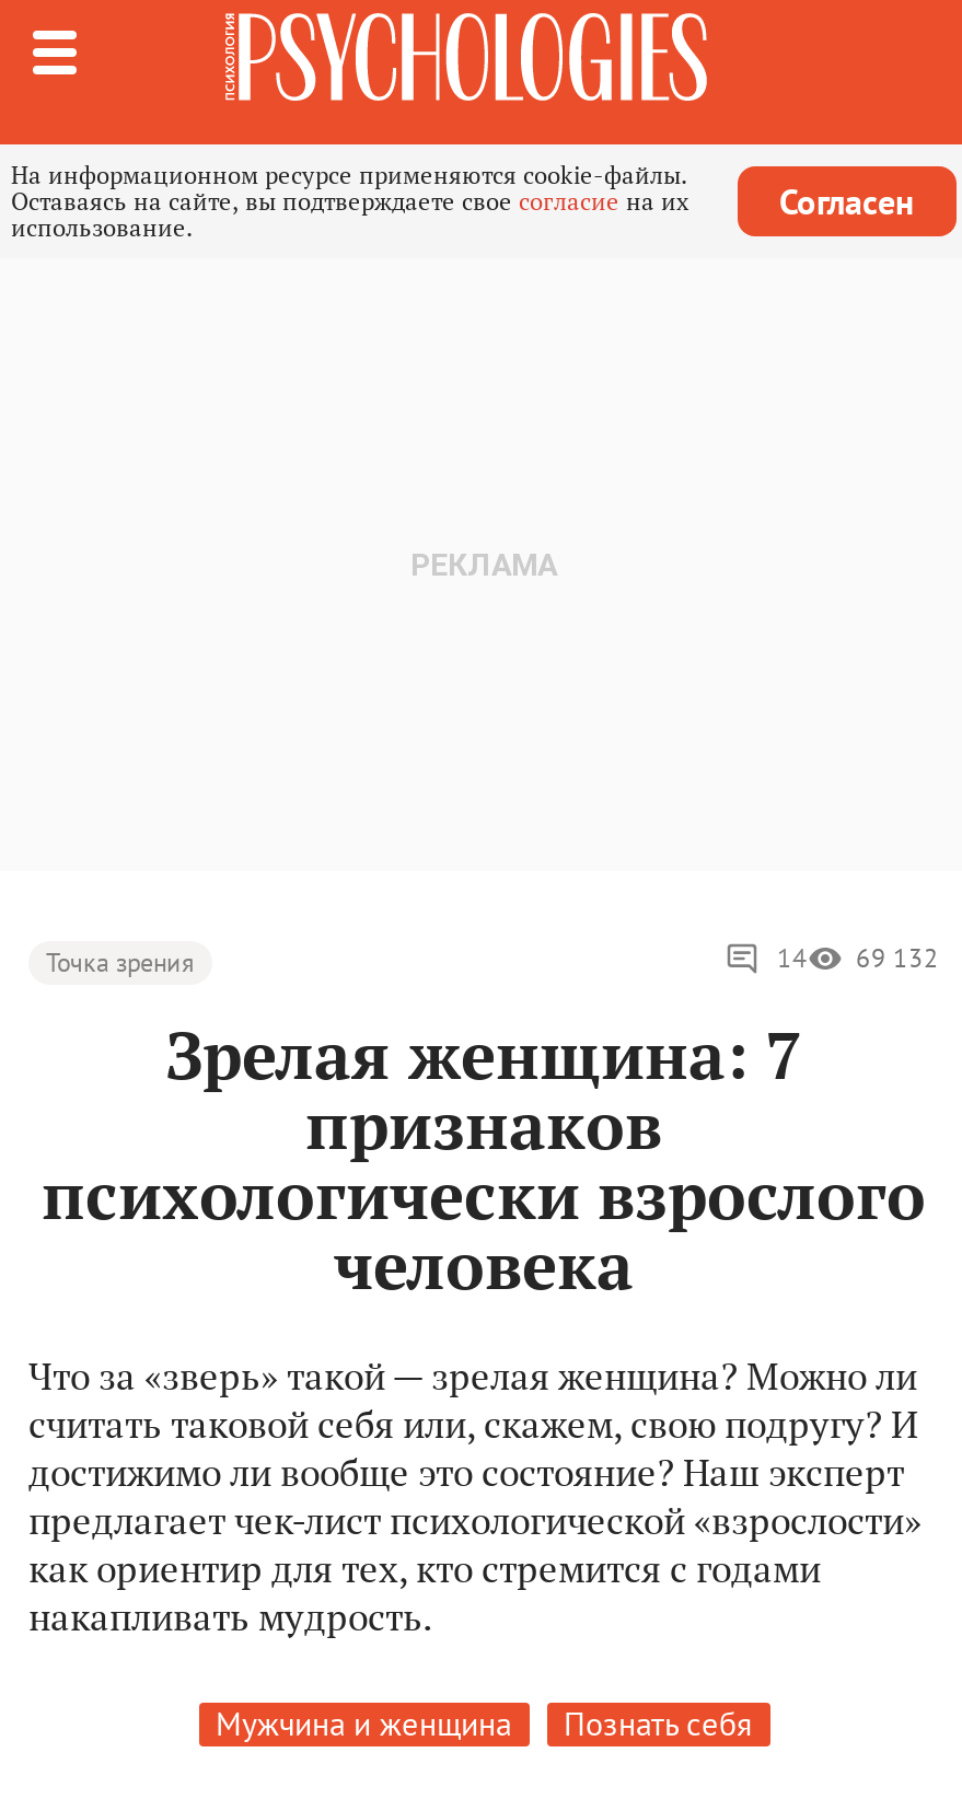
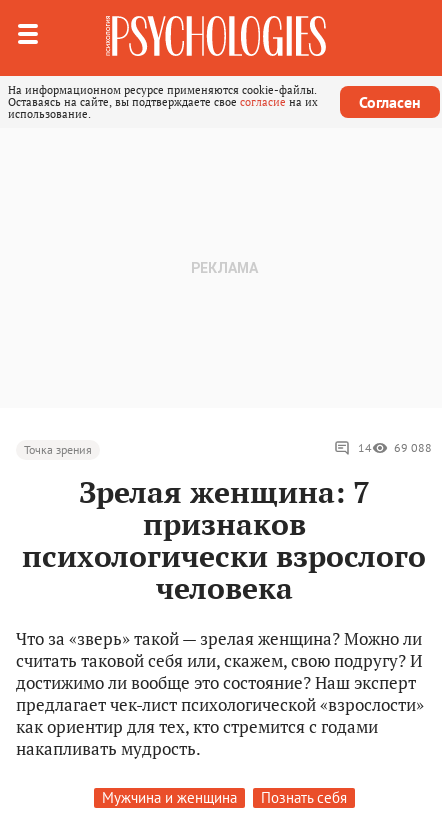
[777,942,939,974] 14 69 132 -> [358,440,432,455] 14 69 088

